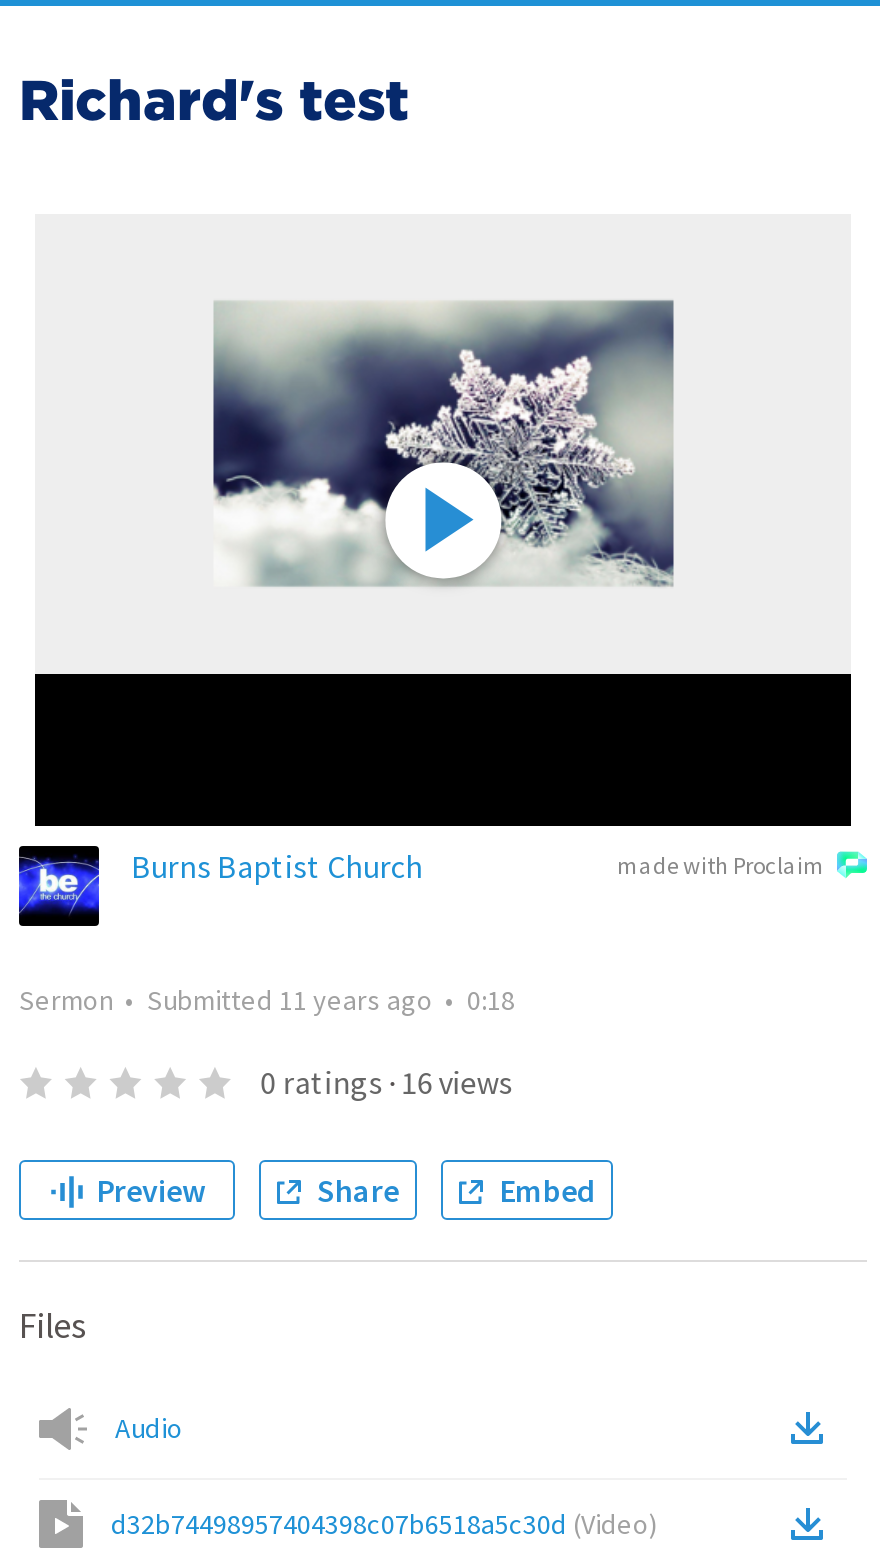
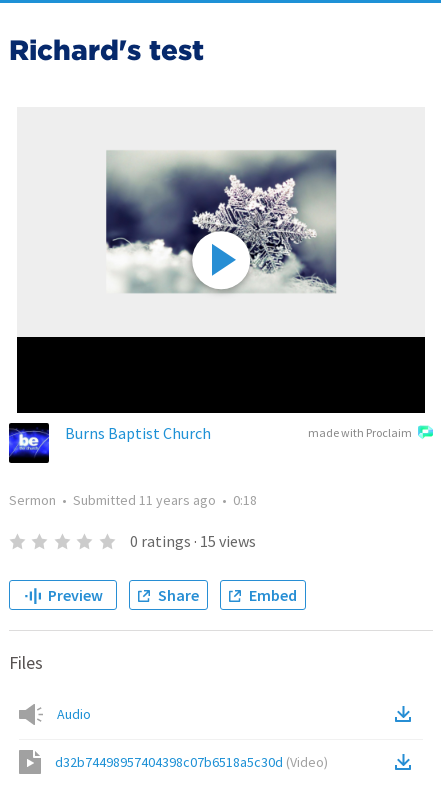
[260,1062,512,1102] 0 ratings · 16 views -> [130,531,256,551] 0 ratings · 15 views

